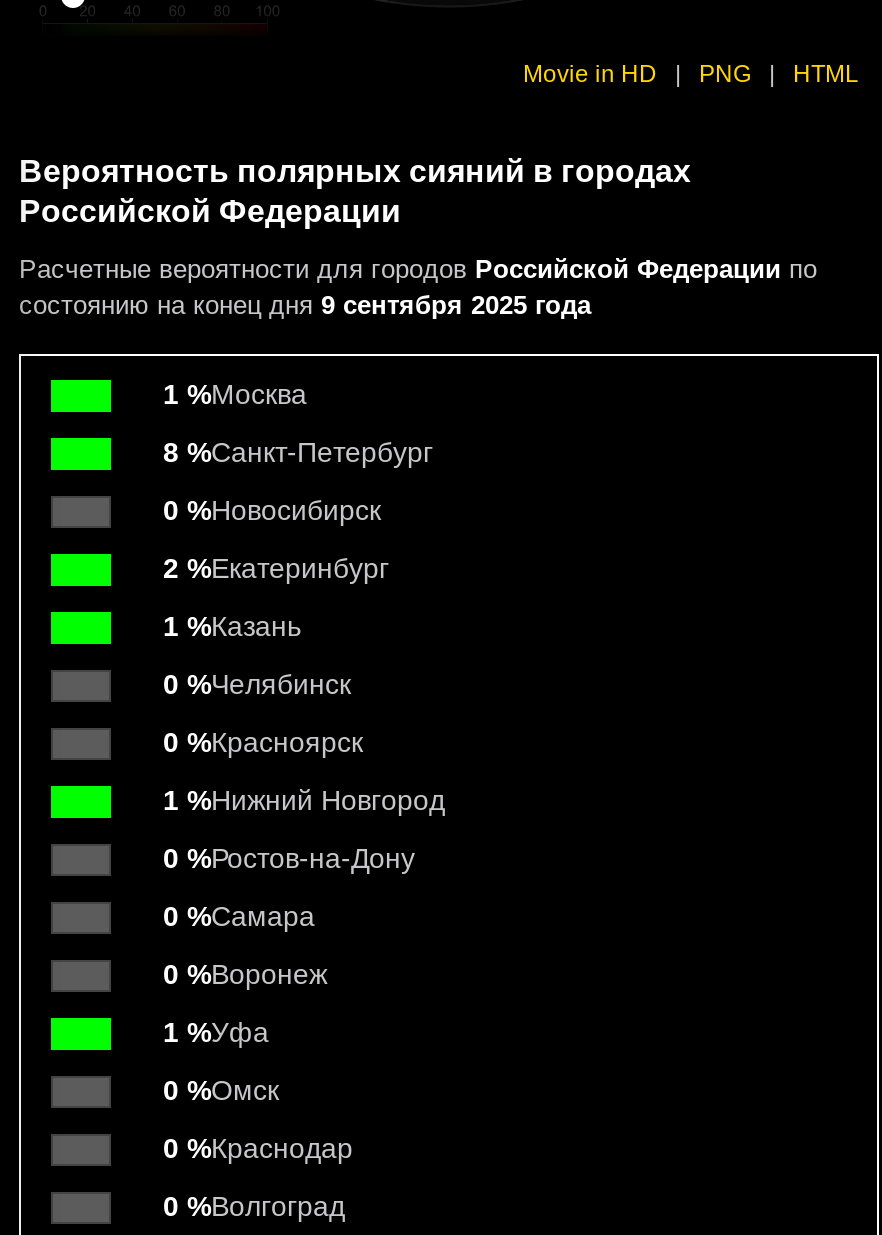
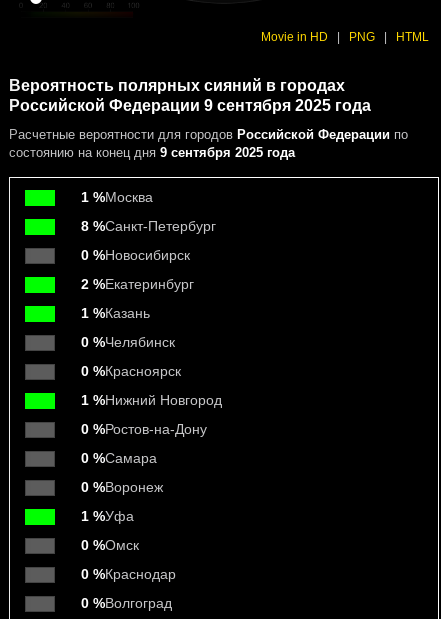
[19,195,401,229] Российской Федерации -> [9,97,371,114] Российской Федерации 9 сентября 2025 года

